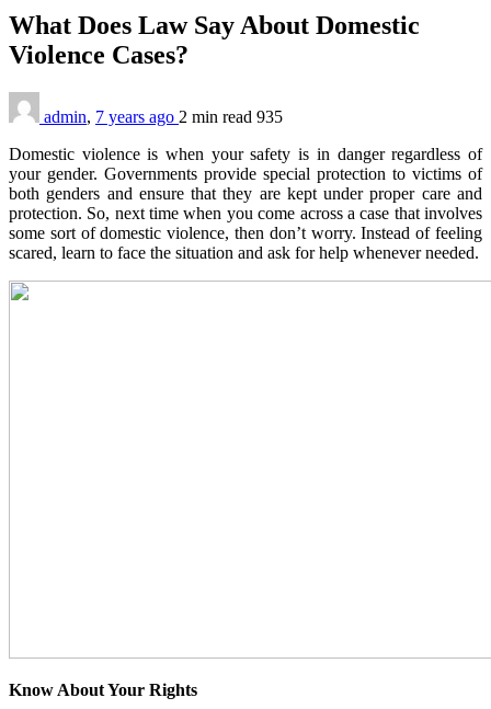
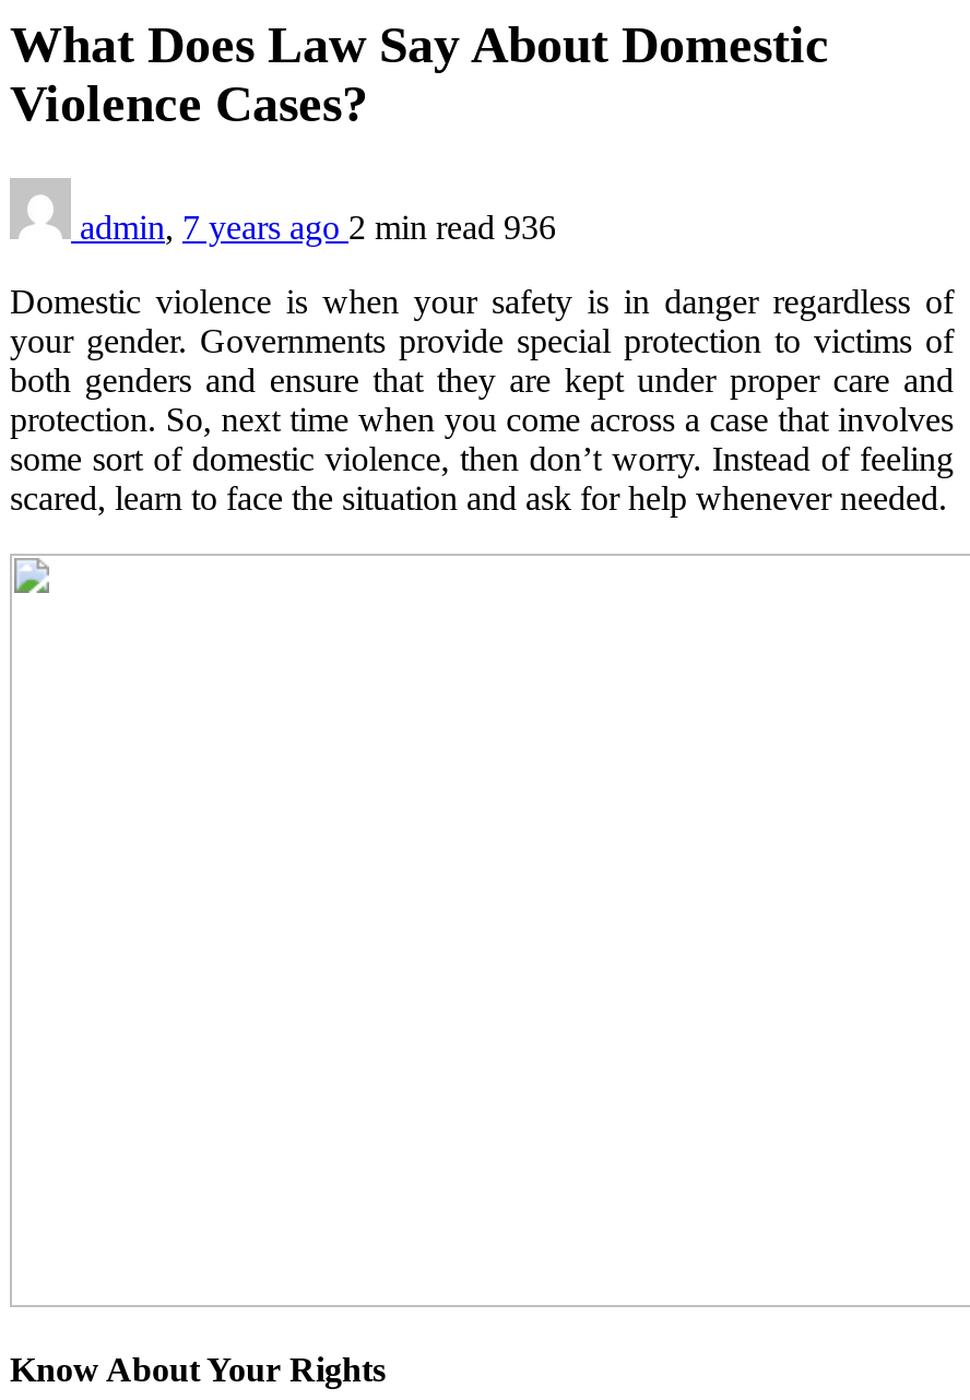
[44,108,287,126] admin, 7 years ago 2 min read 935 -> [80,209,565,246] admin, 7 years ago 2 min read 936

